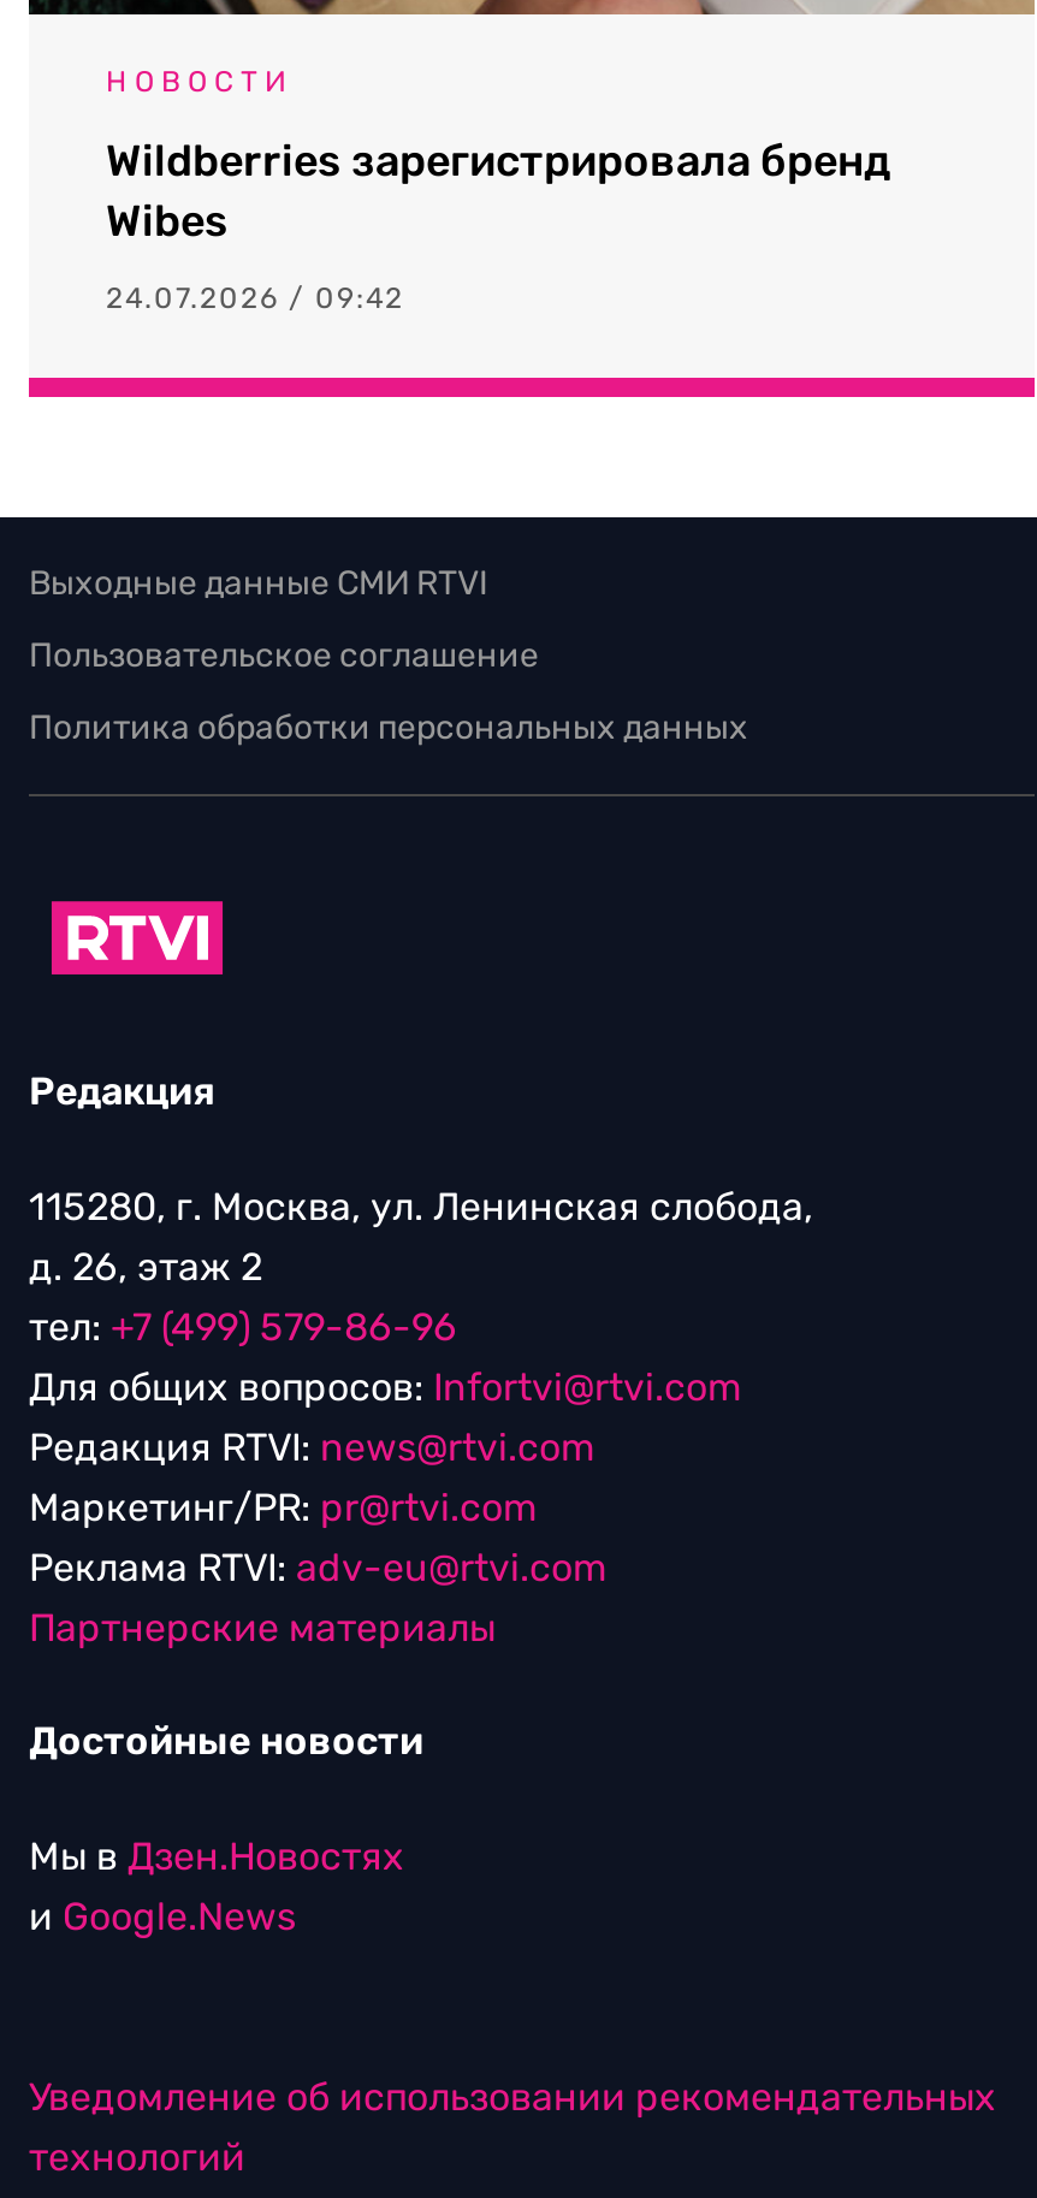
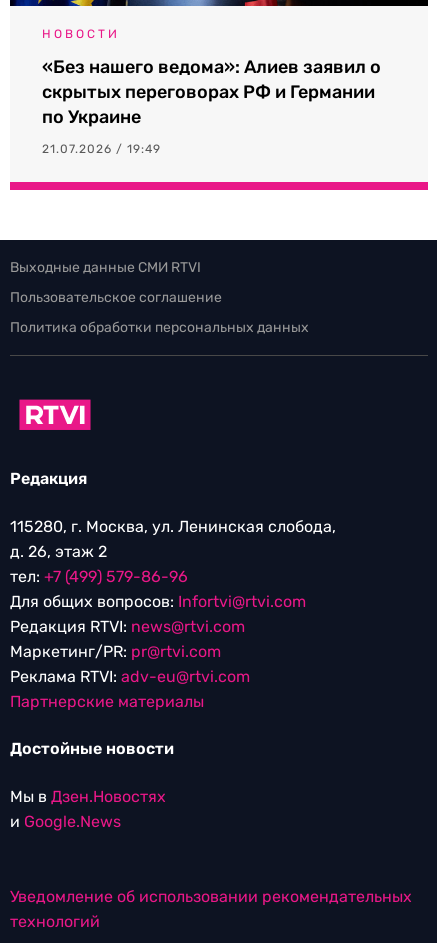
[106,135,890,248] Wildberries зарегистрировала бренд | Wibes -> [42,56,381,128] «Без нашего ведома»: Алиев заявил о | скрытых переговорах РФ и Германии | по Украине
[106,282,404,315] 24.07.2026 / 09:42 -> [42,142,161,156] 21.07.2026 / 19:49

